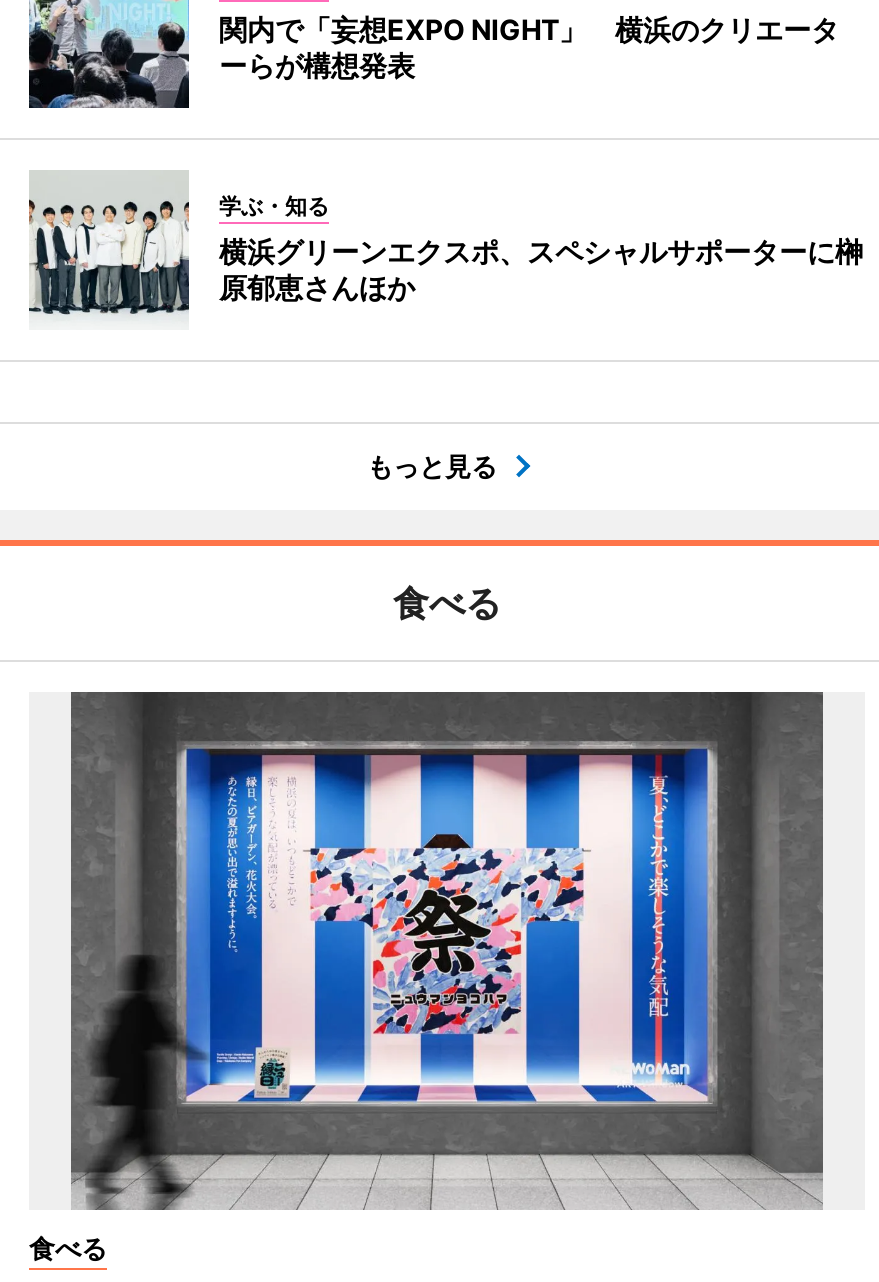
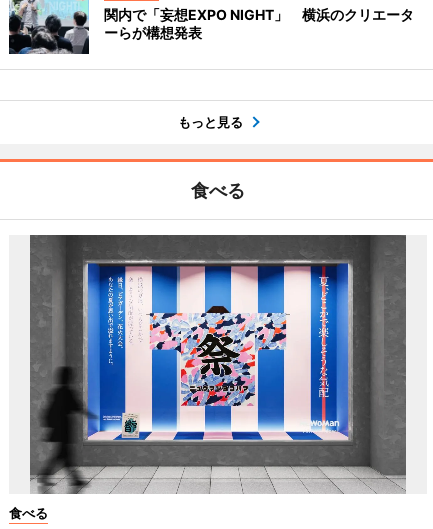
[27,170,863,324] [image] | 学ぶ・知る | 横浜グリーンエクスポ、スペシャルサポーターに榊 | 原郁恵さんほか -> none

